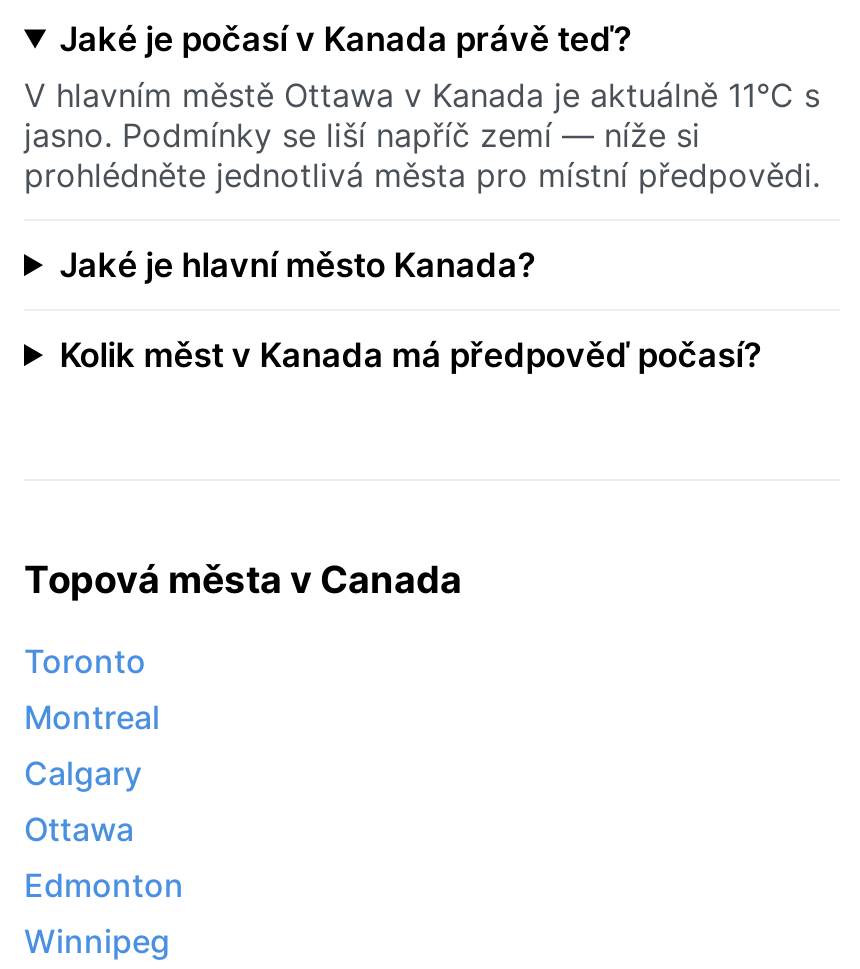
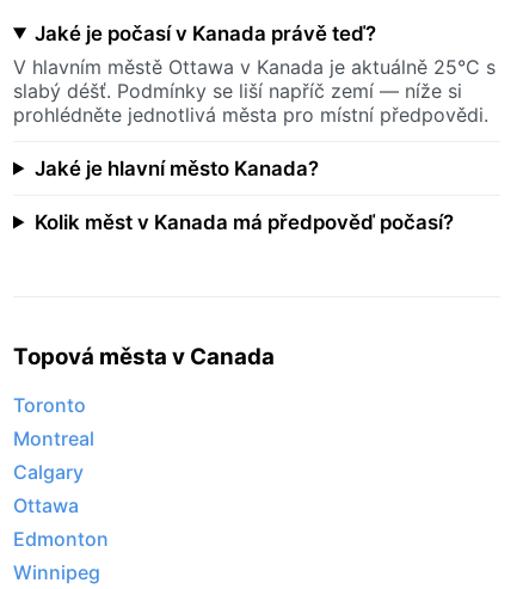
[24,74,820,154] V hlavním městě Ottawa v Kanada je aktuálně 11°C s | jasno. Podmínky se liší napříč zemí — níže si -> [13,54,496,102] V hlavním městě Ottawa v Kanada je aktuálně 25°C s | slabý déšť. Podmínky se liší napříč zemí — níže si

